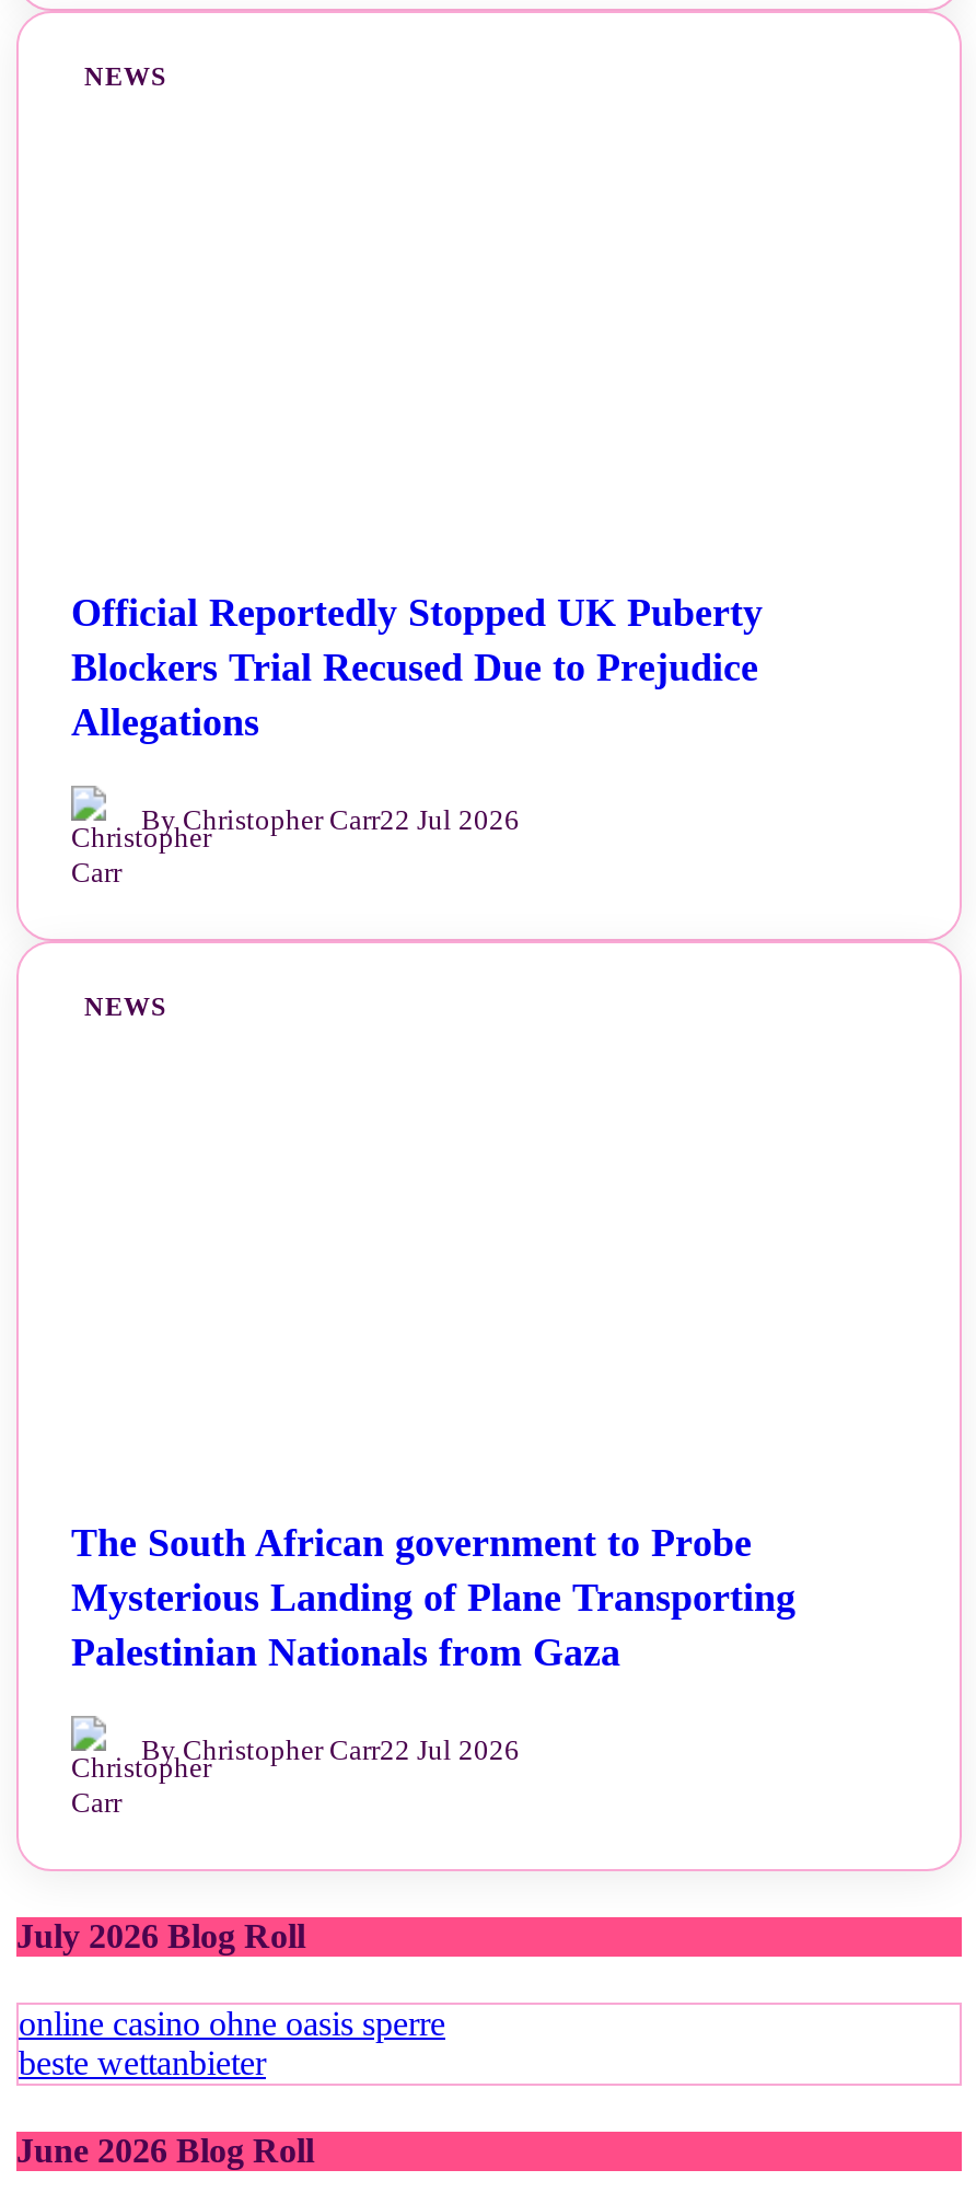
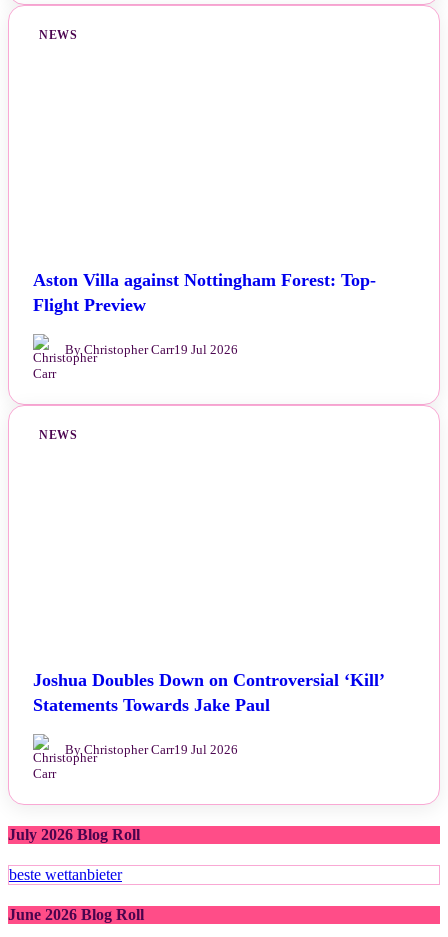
[71,590,763,743] Official Reportedly Stopped UK Puberty | Blockers Trial Recused Due to Prejudice | Allegations -> [33,269,376,314] Aston Villa against Nottingham Forest: Top- | Flight Preview
[141,802,520,835] By Christopher Carr22 Jul 2026 -> [65,341,238,356] By Christopher Carr19 Jul 2026
[71,1520,795,1673] The South African government to Probe | Mysterious Landing of Plane Transporting | Palestinian Nationals from Gaza -> [33,669,384,714] Joshua Doubles Down on Controversial ‘Kill’ | Statements Towards Jake Paul
[141,1732,520,1765] By Christopher Carr22 Jul 2026 -> [65,741,238,756] By Christopher Carr19 Jul 2026
[19,2005,445,2042] online casino ohne oasis sperre -> none

